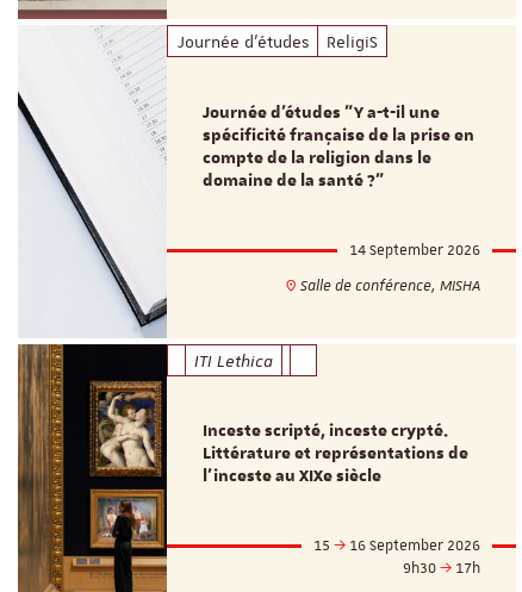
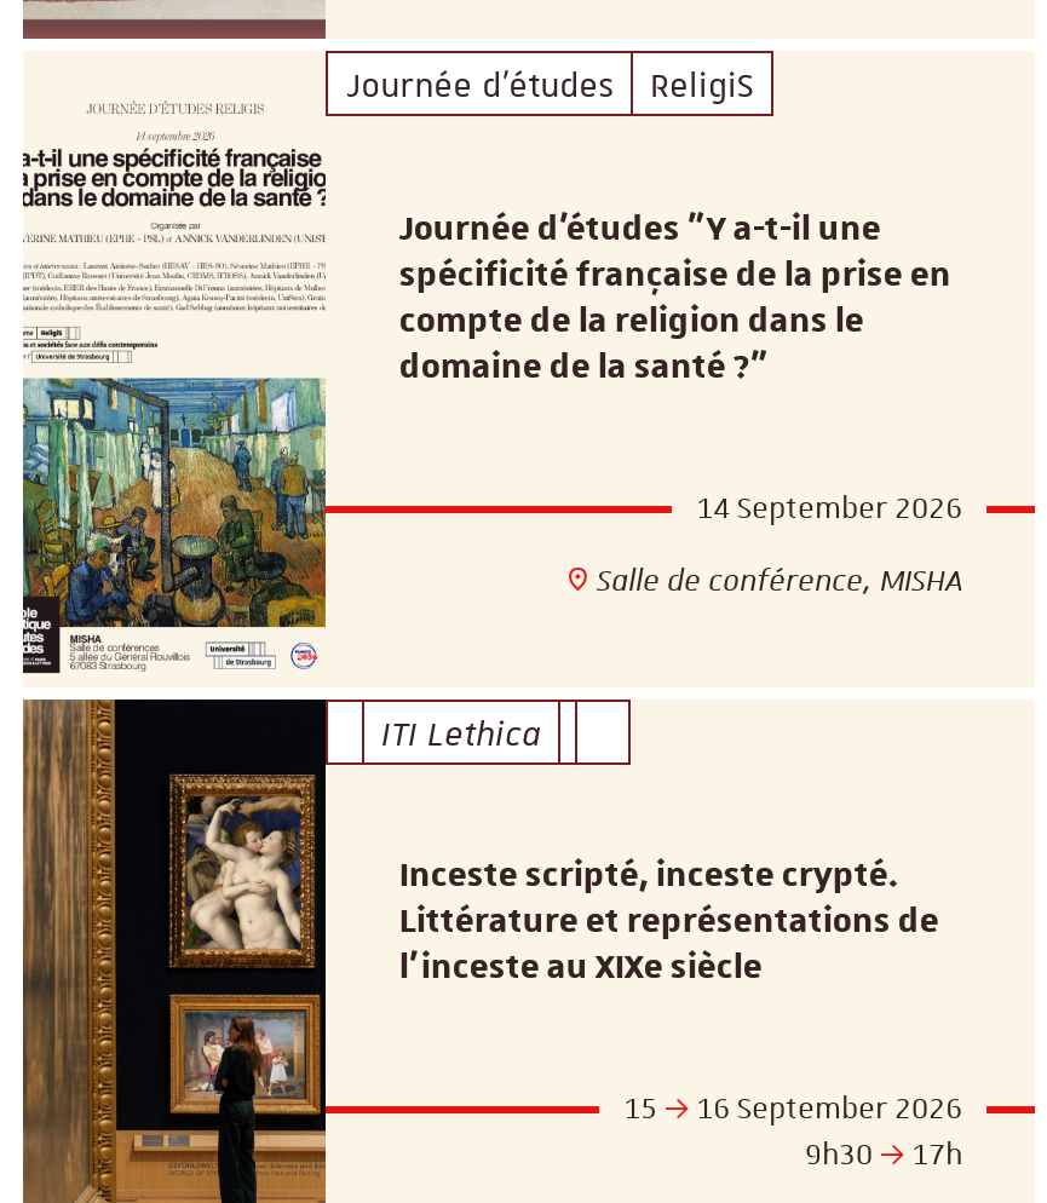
[17,25,168,338] [image] -> [21,82,328,685] [image]

